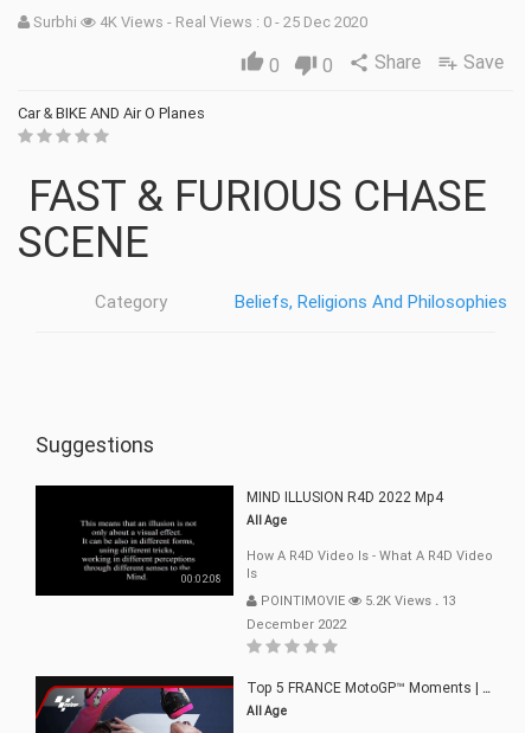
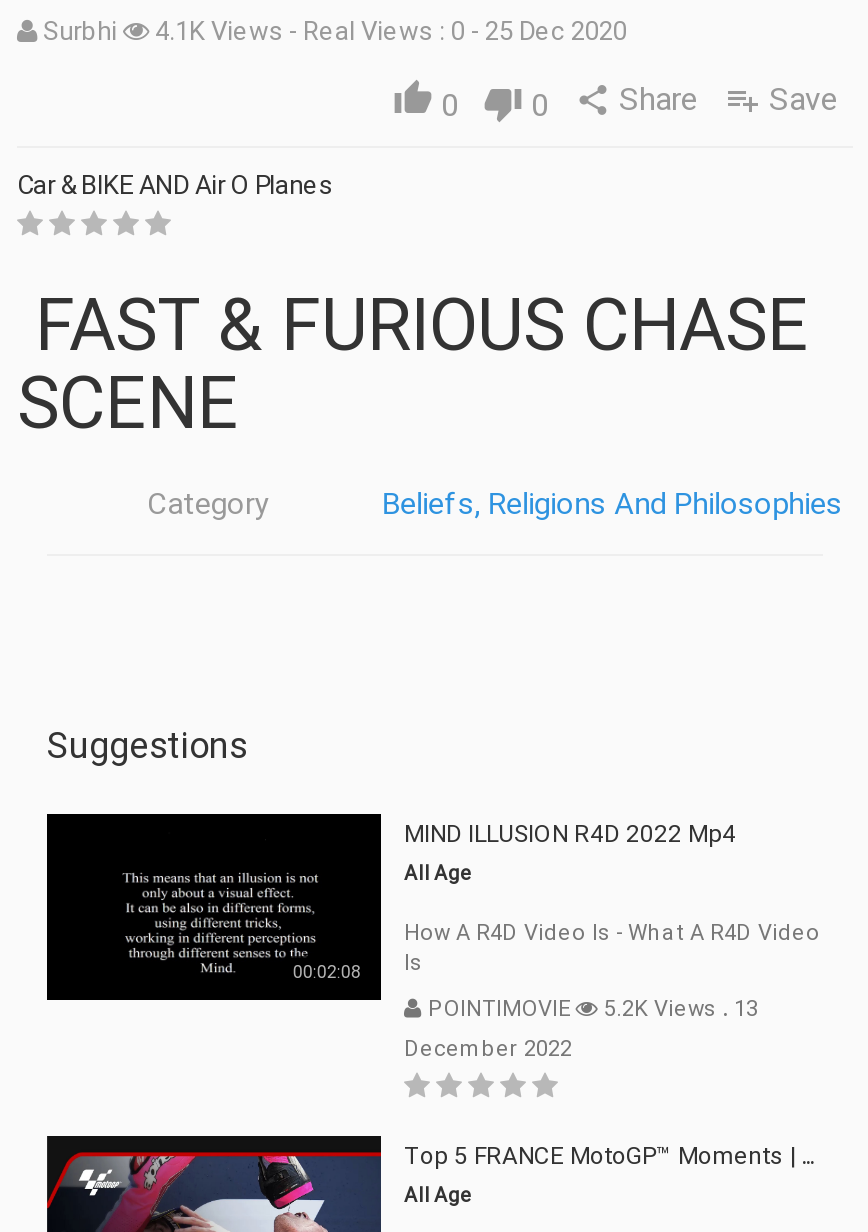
[96,12,367,32] 4K Views - Real Views : 0 - 25 Dec 2020 -> [149,14,627,48] 4.1K Views - Real Views : 0 - 25 Dec 2020

